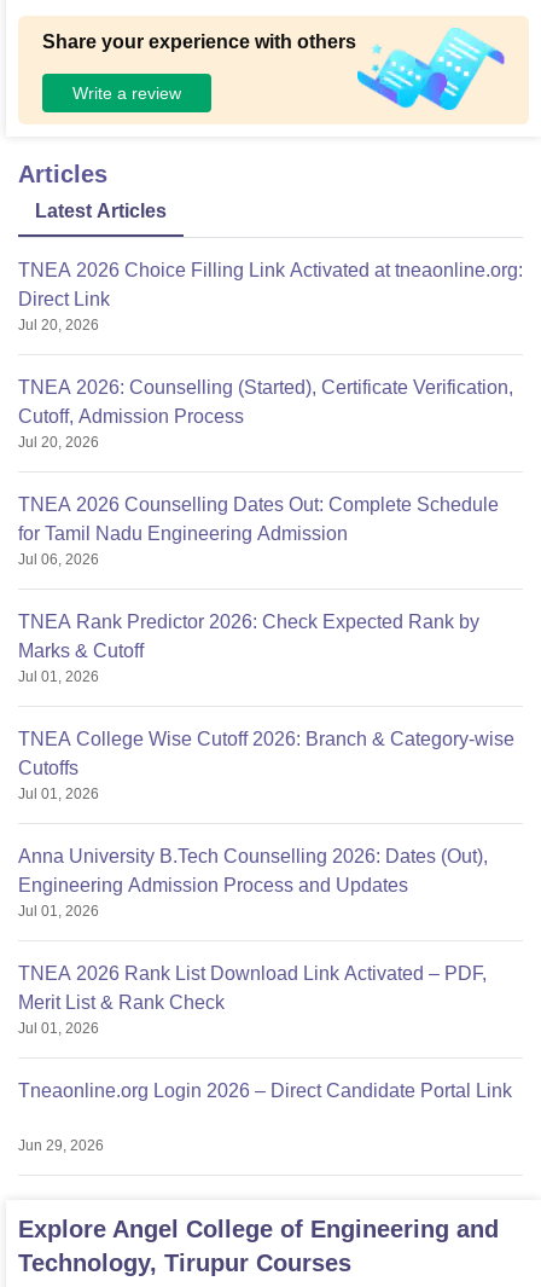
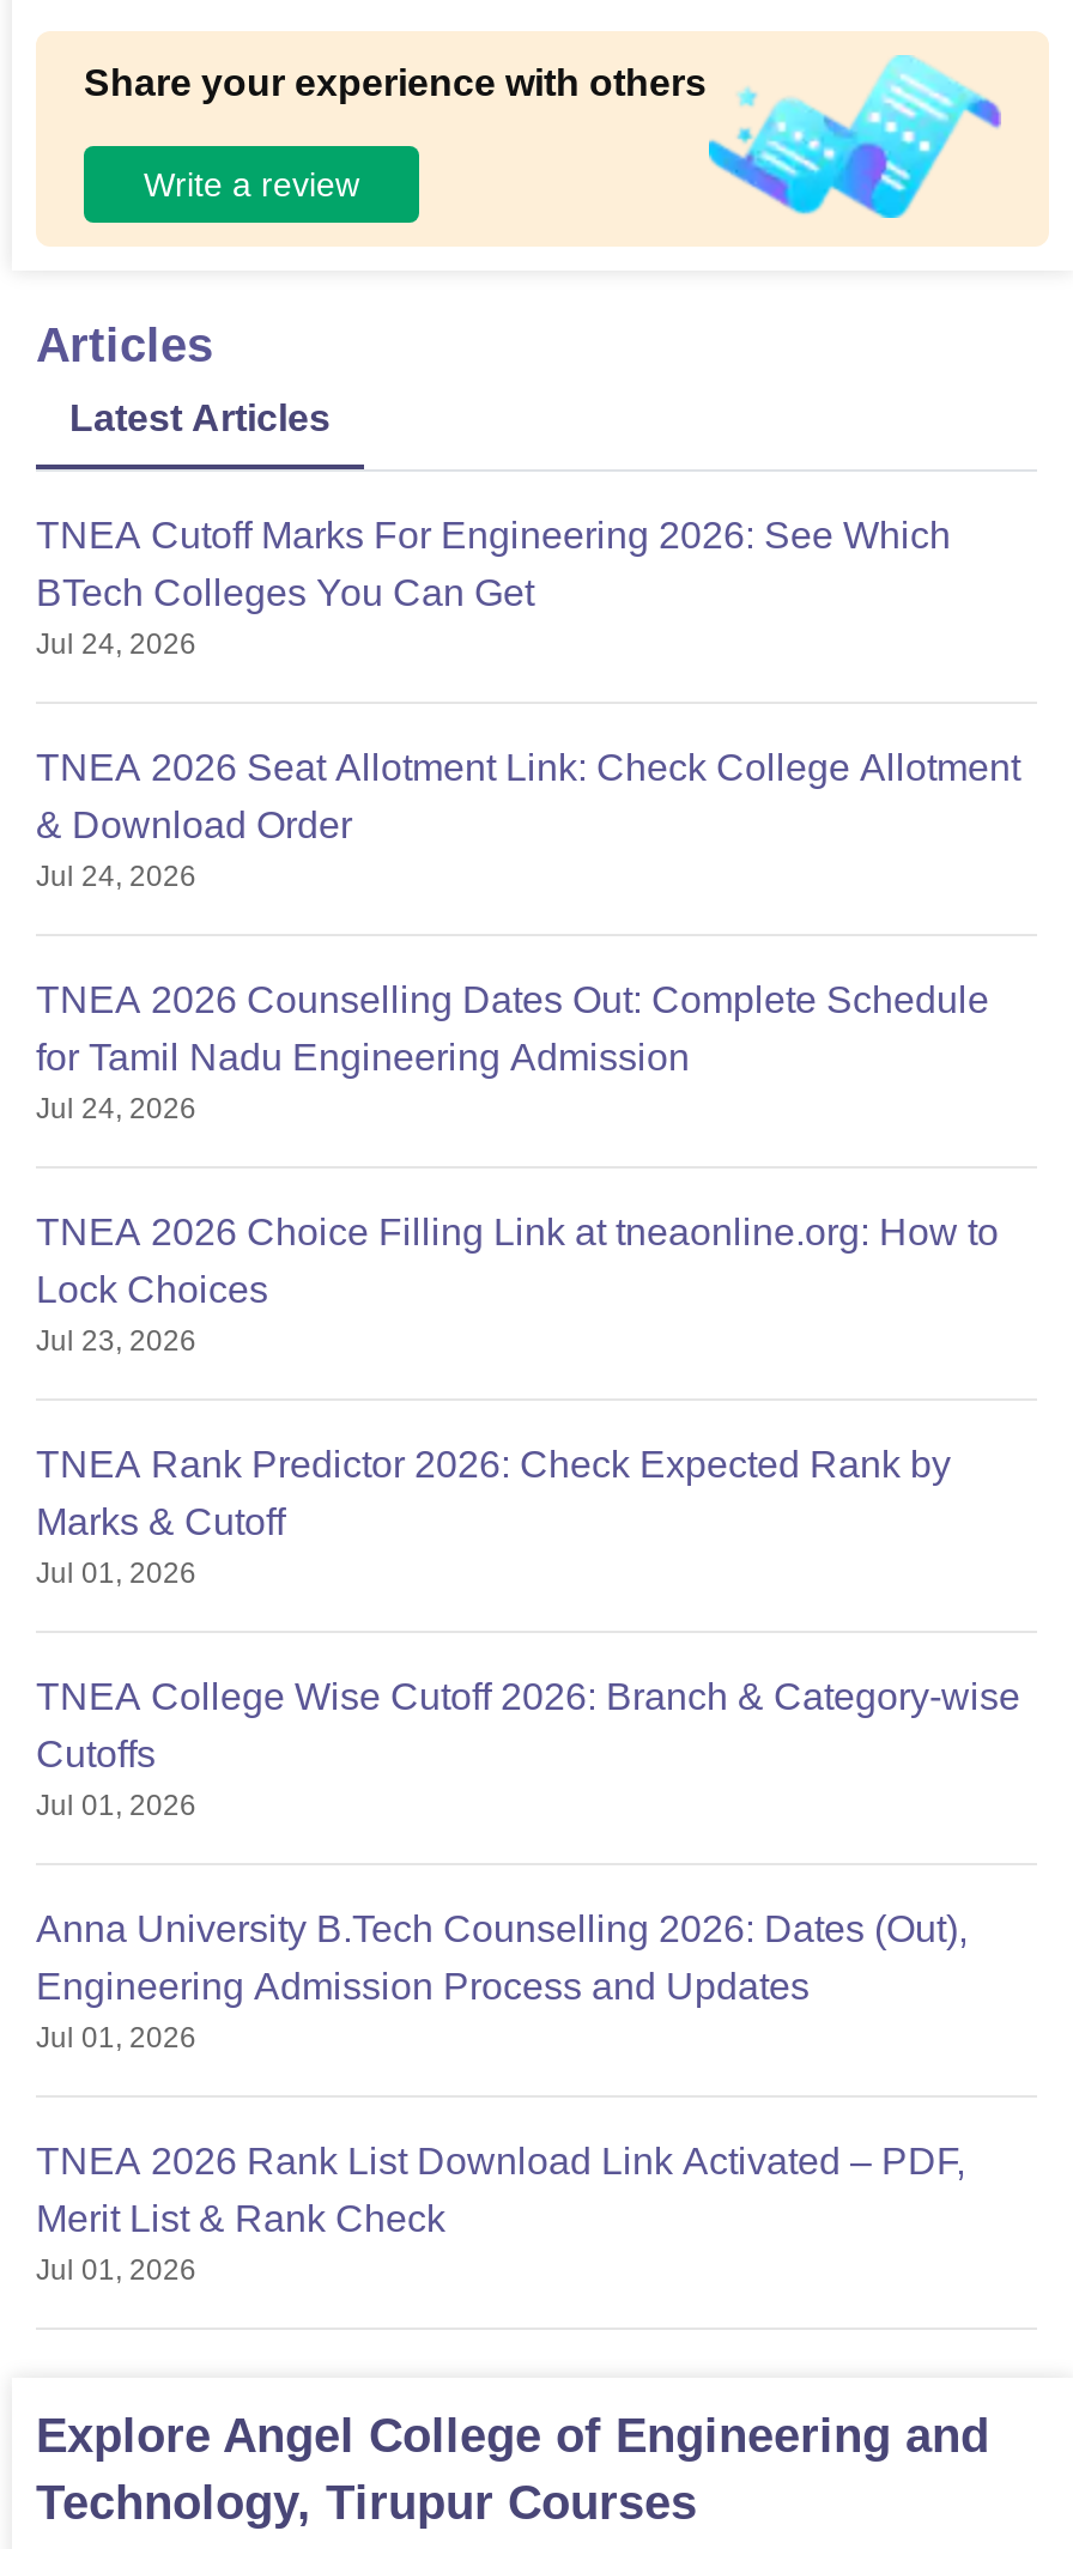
[18,260,523,334] TNEA 2026 Choice Filling Link Activated at tneaonline.org: | Direct Link | Jul 20, 2026 -> [36,515,951,661] TNEA Cutoff Marks For Engineering 2026: See Which | BTech Colleges You Can Get | Jul 24, 2026
[18,377,513,451] TNEA 2026: Counselling (Started), Certificate Verification, | Cutoff, Admission Process | Jul 20, 2026 -> [36,747,1020,893] TNEA 2026 Seat Allotment Link: Check College Allotment | & Download Order | Jul 24, 2026
[18,551,99,568] Jul 06, 2026 -> [36,1092,999,1358] Jul 24, 2026 | TNEA 2026 Choice Filling Link at tneaonline.org: How to | Lock Choices | Jul 23, 2026
moved [18,611,514,1037] -> [36,1444,1020,2287]: TNEA Rank Predictor 2026: Check Expected Rank by | Marks & Cutoff | Jul 01, 2026 | ... | Merit List & Rank Check | Jul 01, 2026
[18,1080,512,1154] Tneaonline.org Login 2026 – Direct Candidate Portal Link | Jun 29, 2026 -> none

